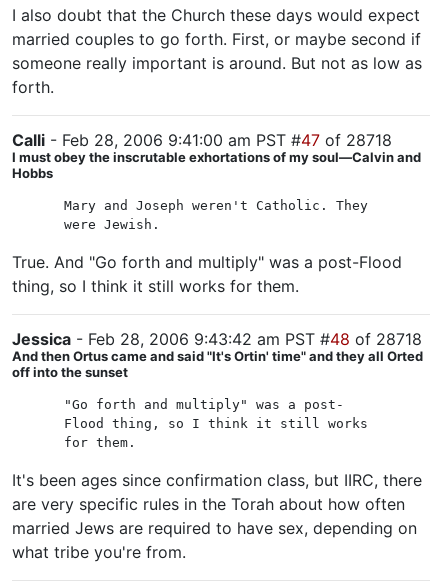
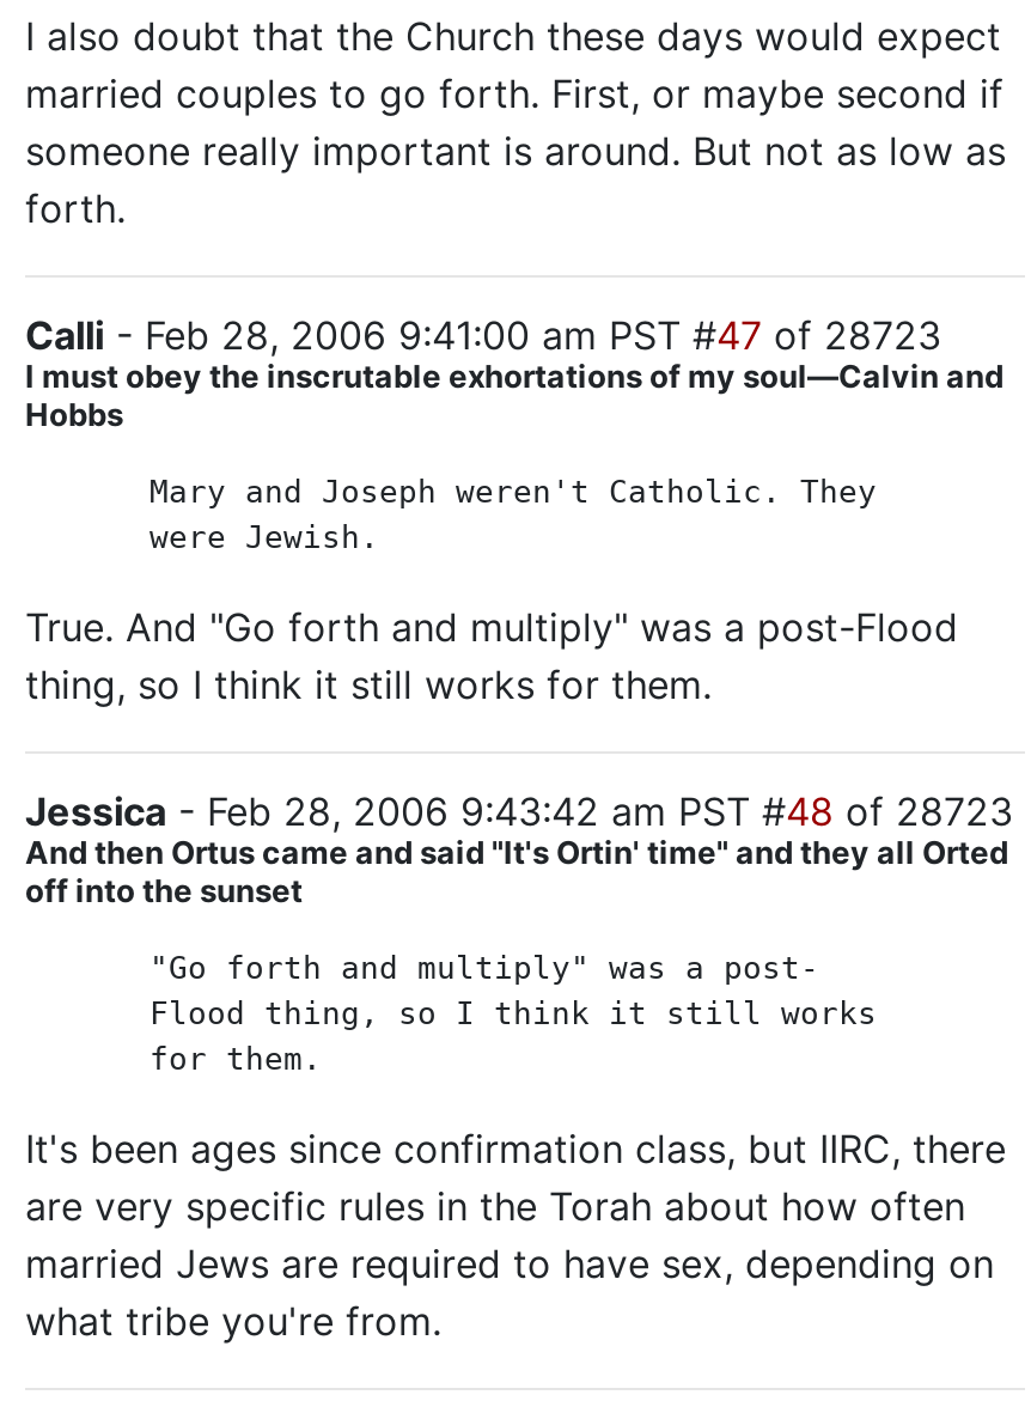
[12,130,392,150] Calli - Feb 28, 2006 9:41:00 am PST #47 of 28718 -> [25,311,941,359] Calli - Feb 28, 2006 9:41:00 am PST #47 of 28723
[12,329,422,349] Jessica - Feb 28, 2006 9:43:42 am PST #48 of 28718 -> [25,787,1013,835] Jessica - Feb 28, 2006 9:43:42 am PST #48 of 28723

